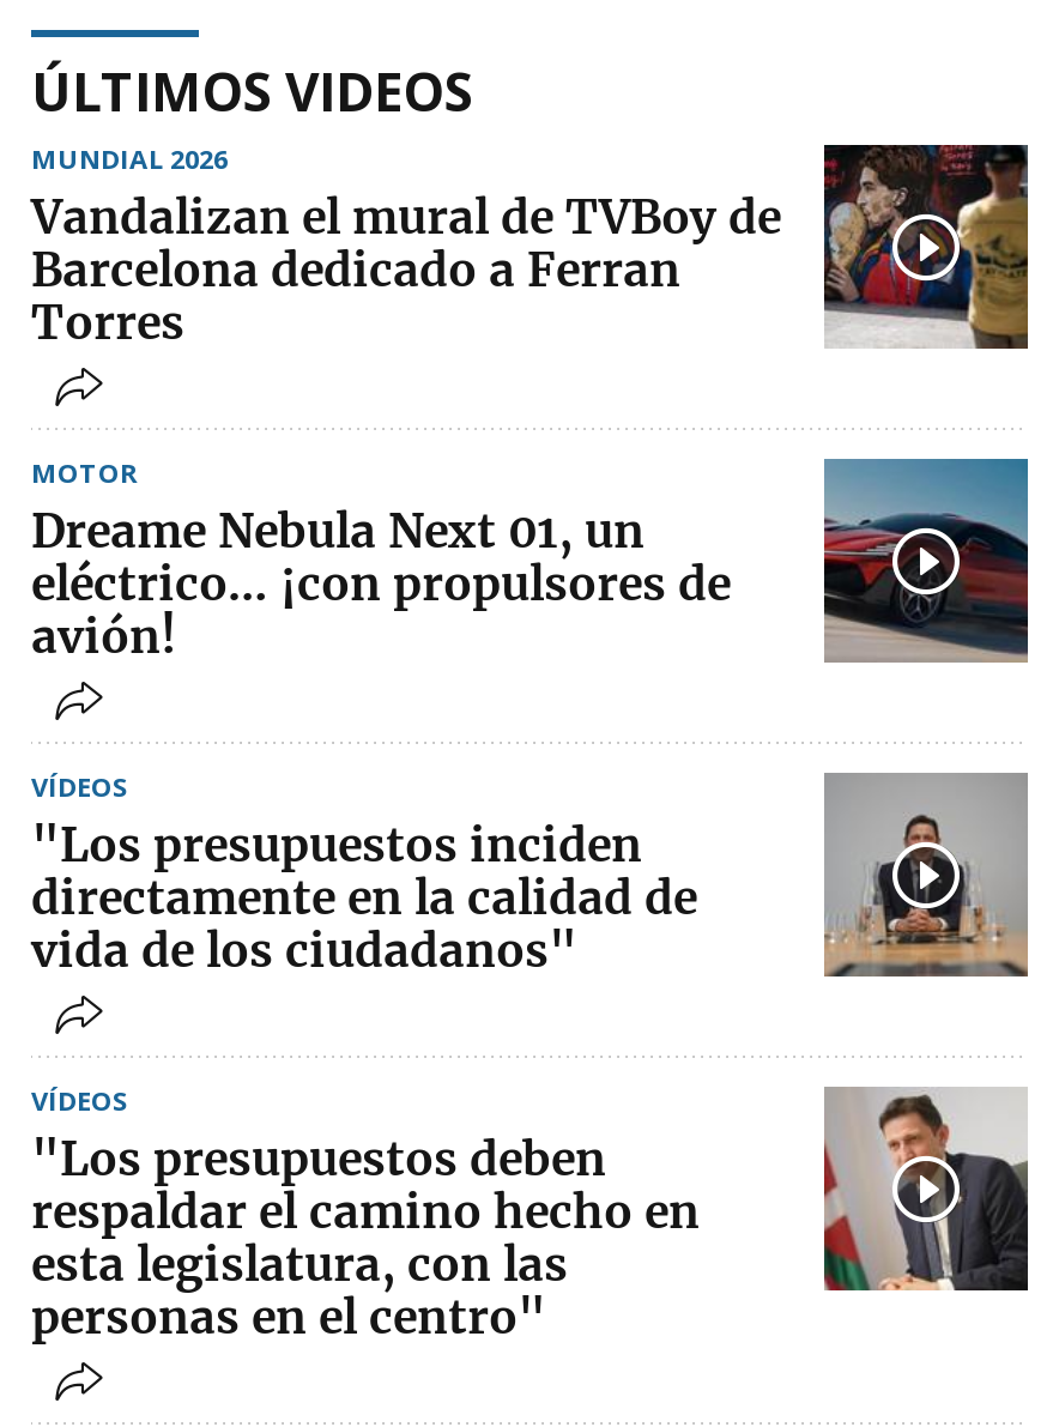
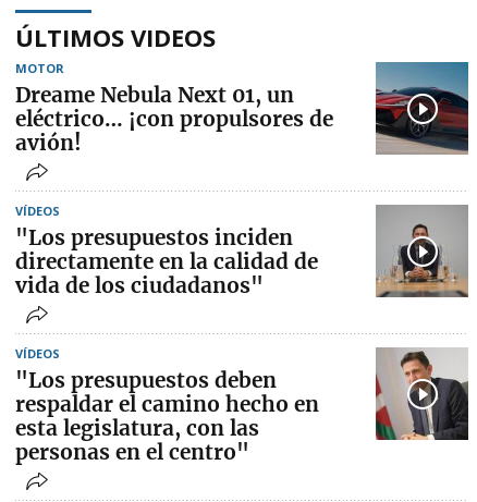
[31,141,1030,352] [image] | MUNDIAL 2026 | Vandalizan el mural de TVBoy de | Barcelona dedicado a Ferran | Torres -> none

